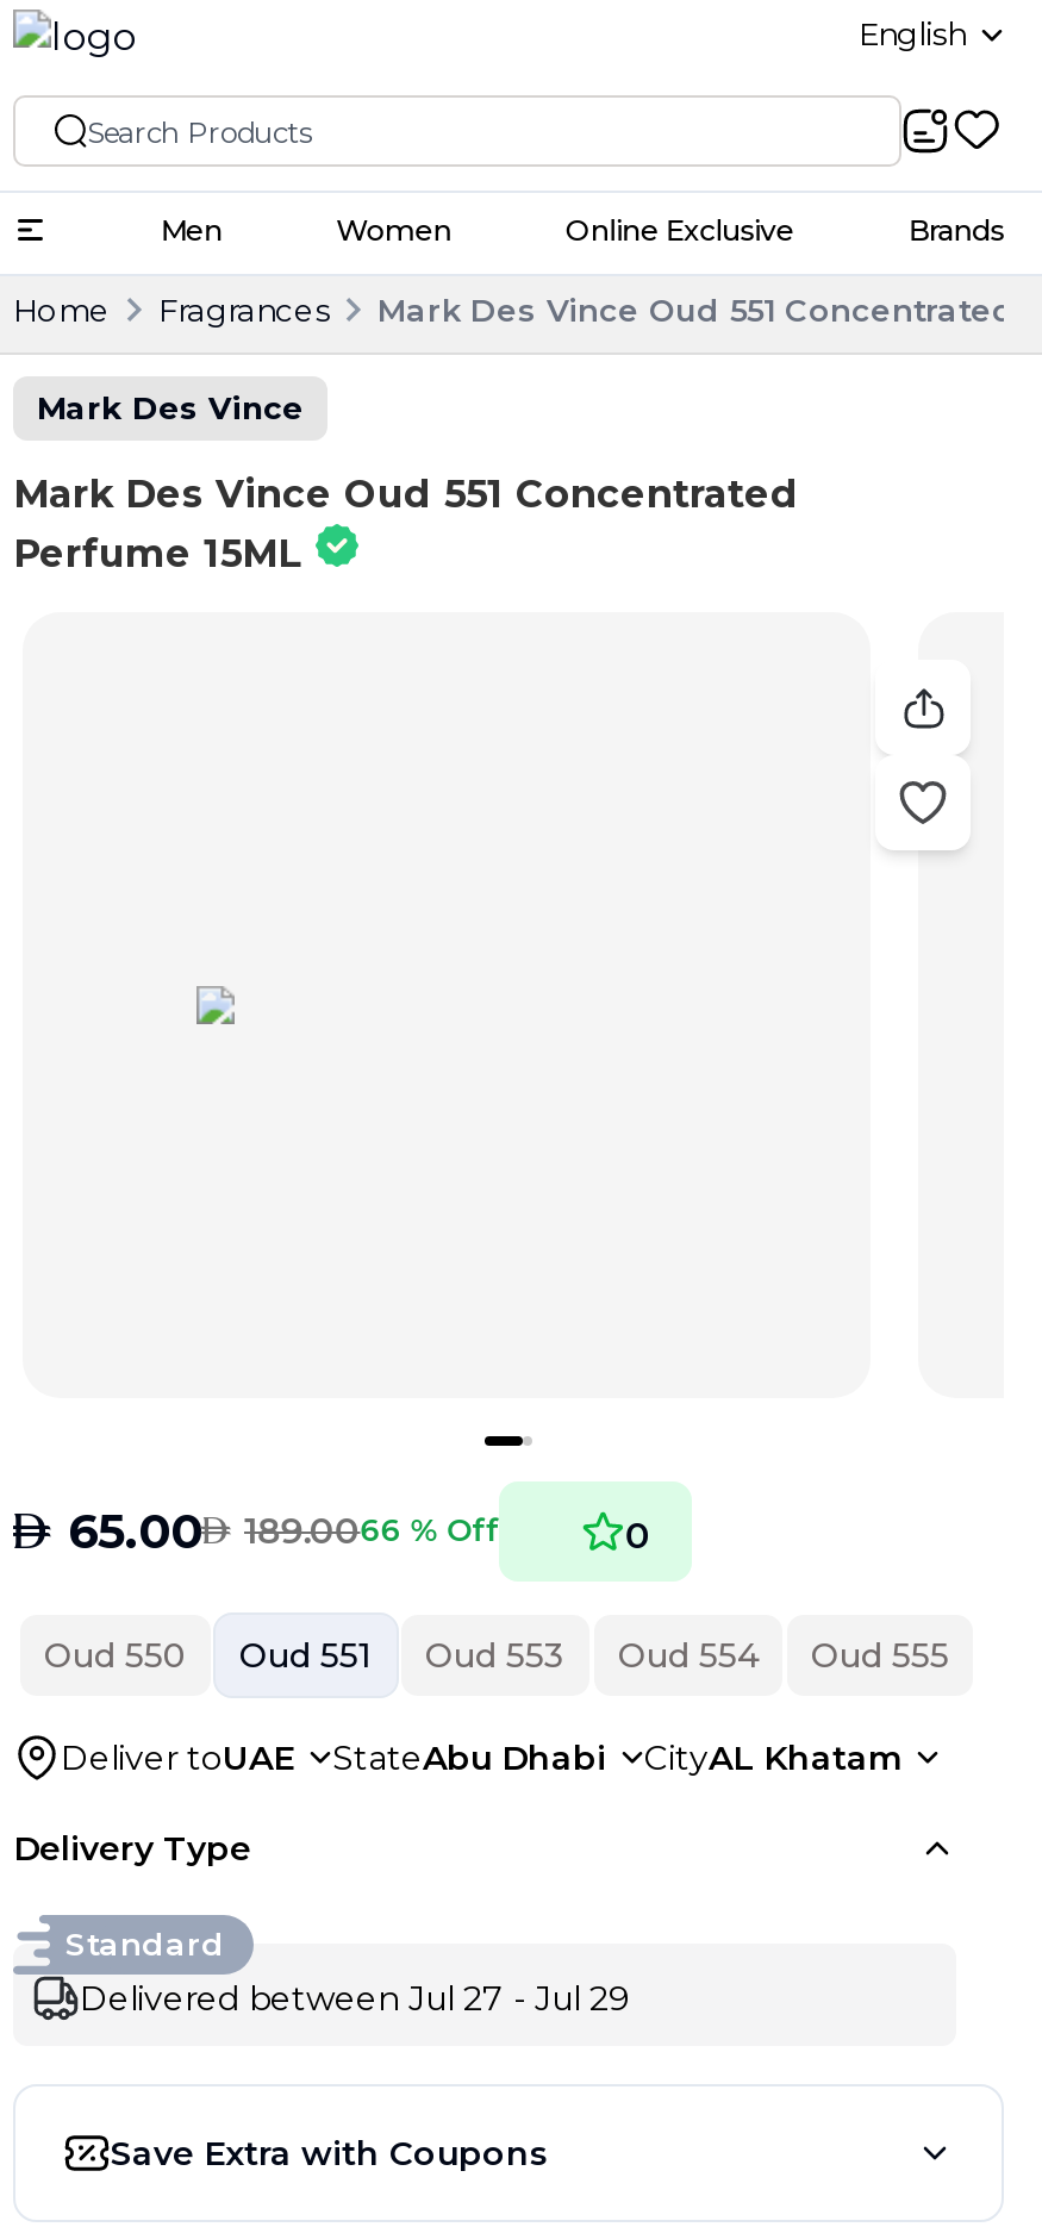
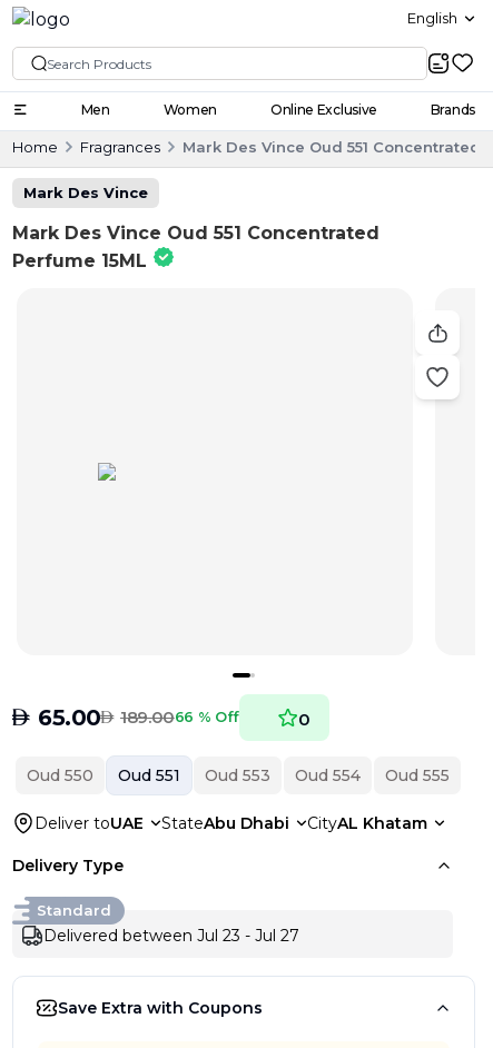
[80,1976,630,2019] Delivered between Jul 27 - Jul 29 -> [43,925,299,945] Delivered between Jul 23 - Jul 27

